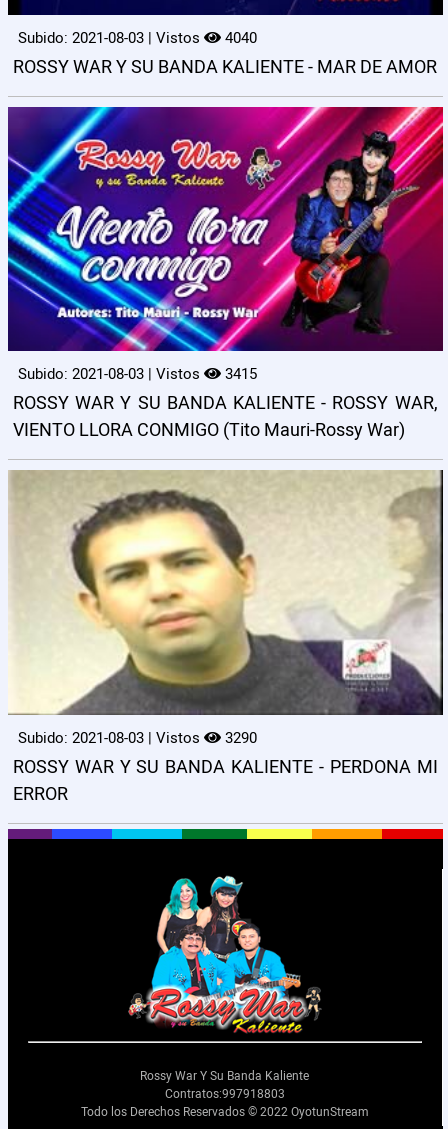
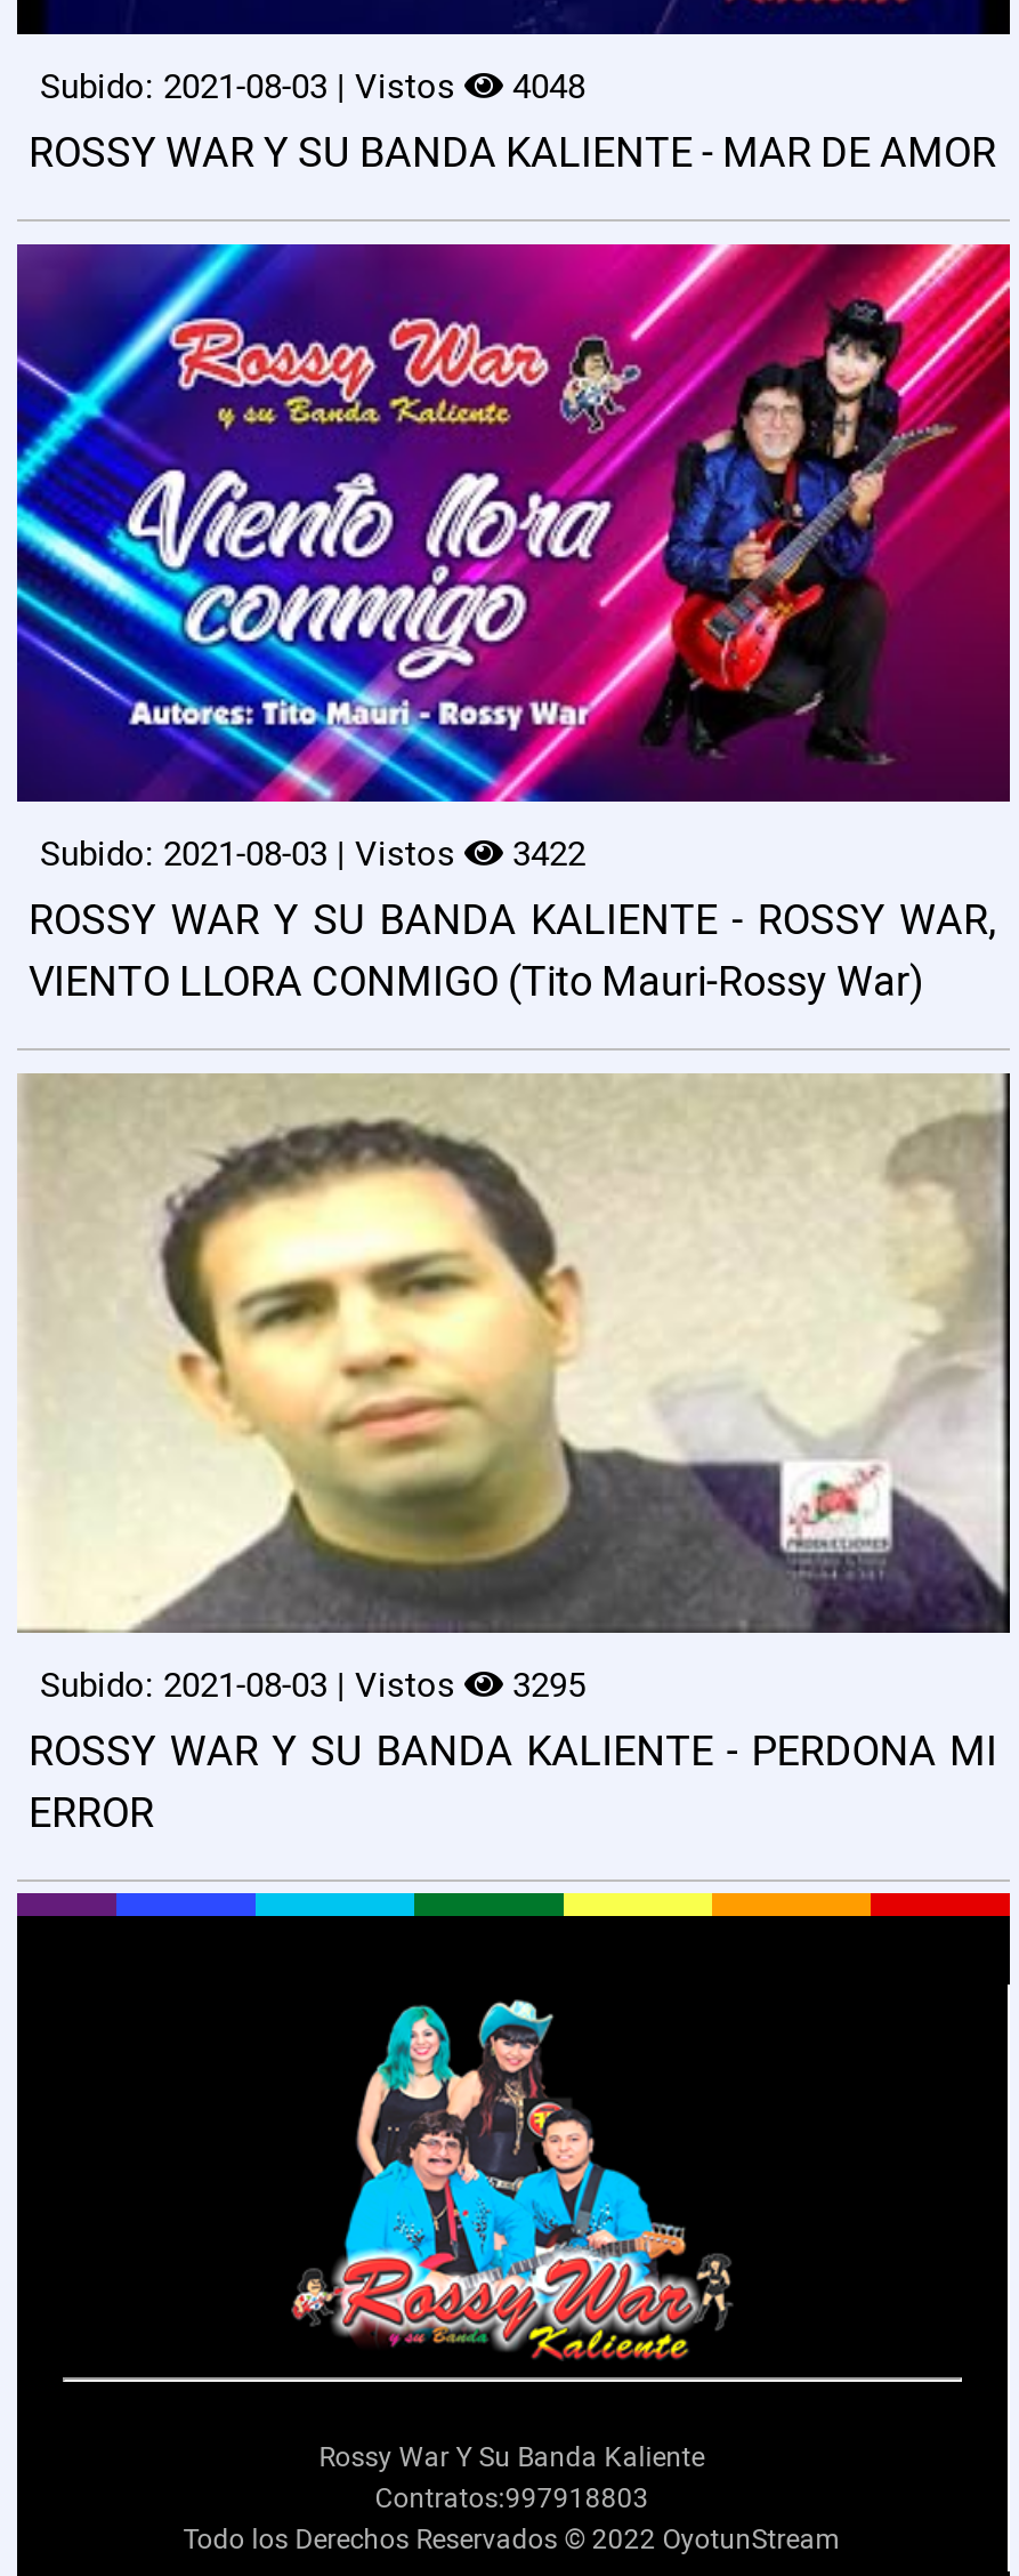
[221,27,257,49] 4040 -> [503,61,585,112] 4048
[221,363,257,385] 3415 -> [503,830,585,880] 3422
[221,727,257,749] 3290 -> [503,1660,585,1710] 3295

